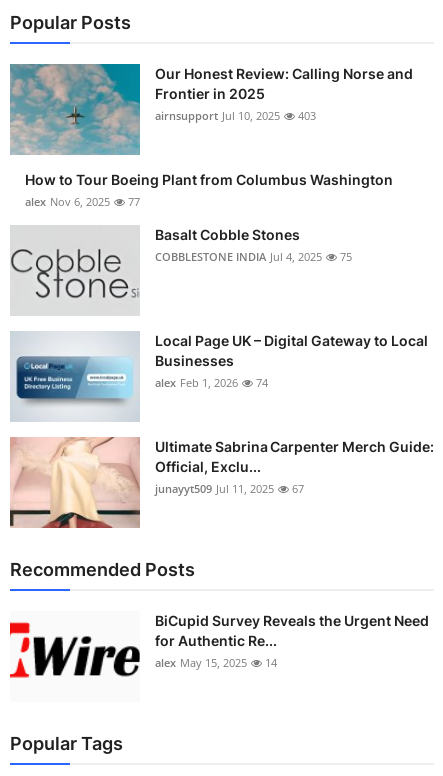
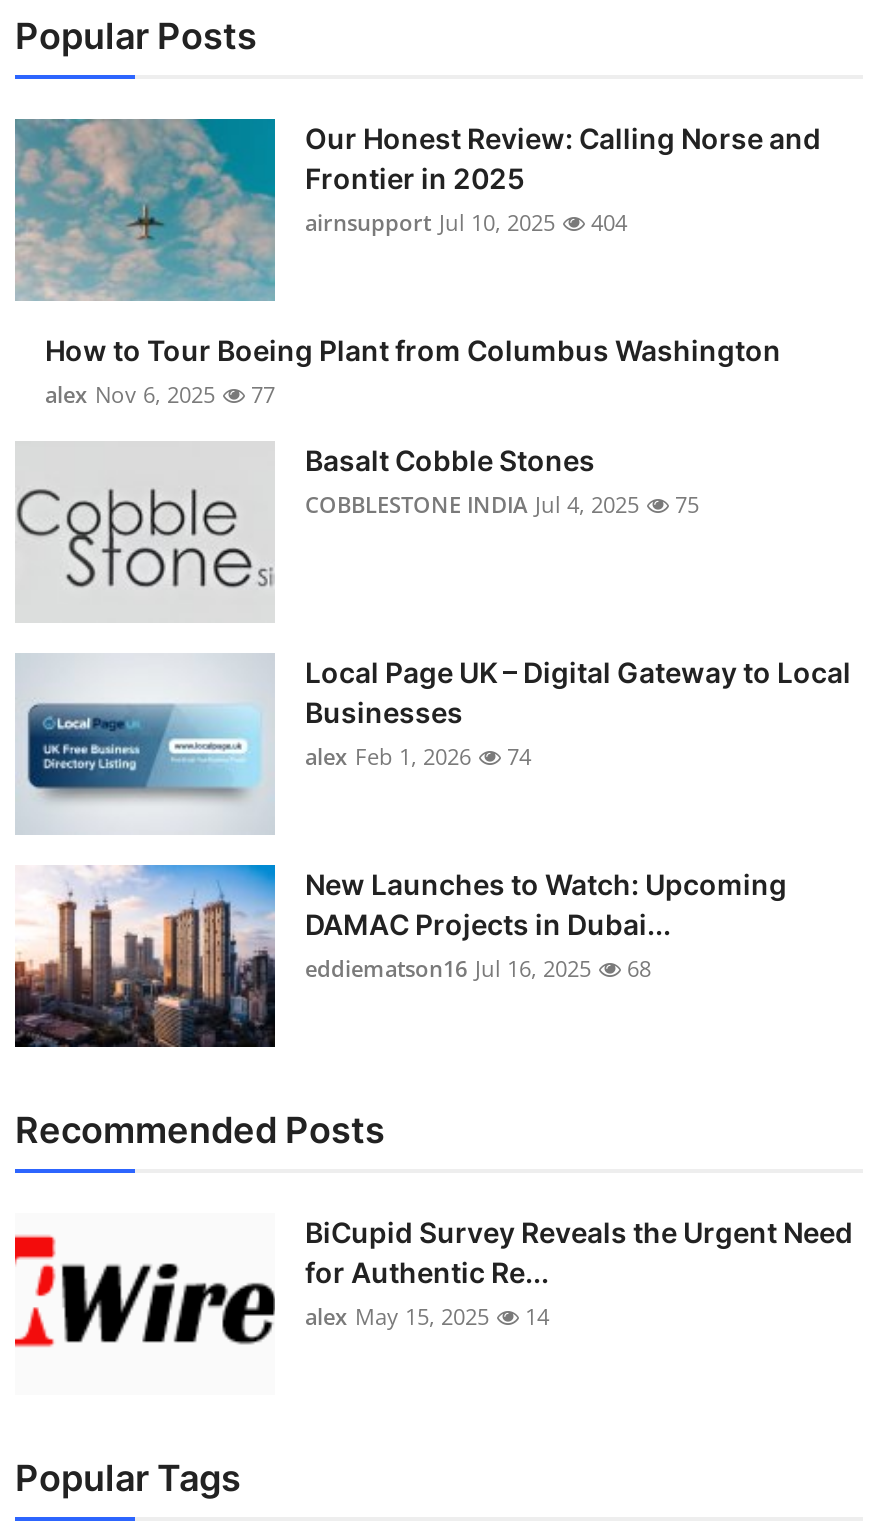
[155,108,316,123] airnsupport Jul 10, 2025 403 -> [305,207,627,237] airnsupport Jul 10, 2025 404
[9,436,434,529] [image] | Ultimate Sabrina Carpenter Merch Guide: | Official, Exclu... | junayyt509 Jul 11, 2025 | 67 -> [13,863,787,1049] [image] | New Launches to Watch: Upcoming | DAMAC Projects in Dubai... | eddiematson16 Jul 16, 2025 | 68

